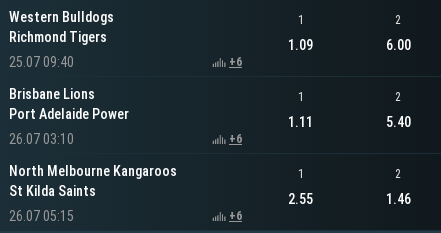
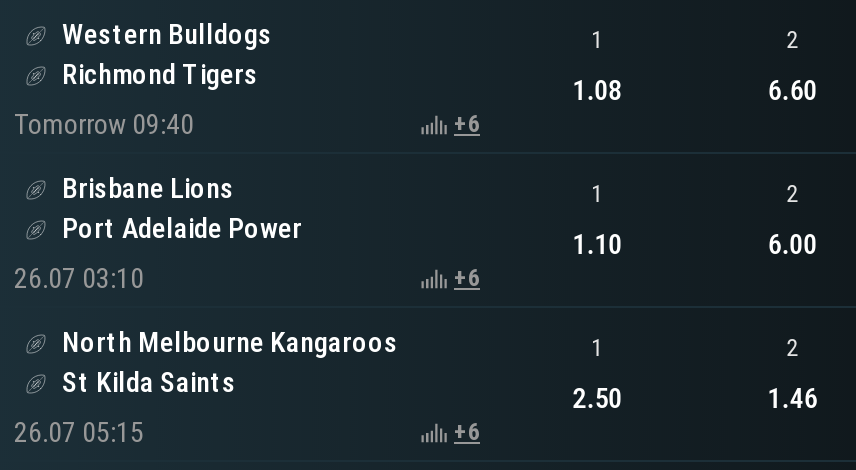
[288,37,313,53] 1.09 -> [572,74,622,106] 1.08
[386,37,411,53] 6.00 -> [768,74,818,106] 6.60
[9,54,74,70] 25.07 09:40 -> [14,108,194,140] Tomorrow 09:40
[288,114,313,130] 1.11 -> [572,228,622,260] 1.10
[386,114,411,130] 5.40 -> [768,228,818,260] 6.00
[288,191,313,207] 2.55 -> [572,382,622,414] 2.50

